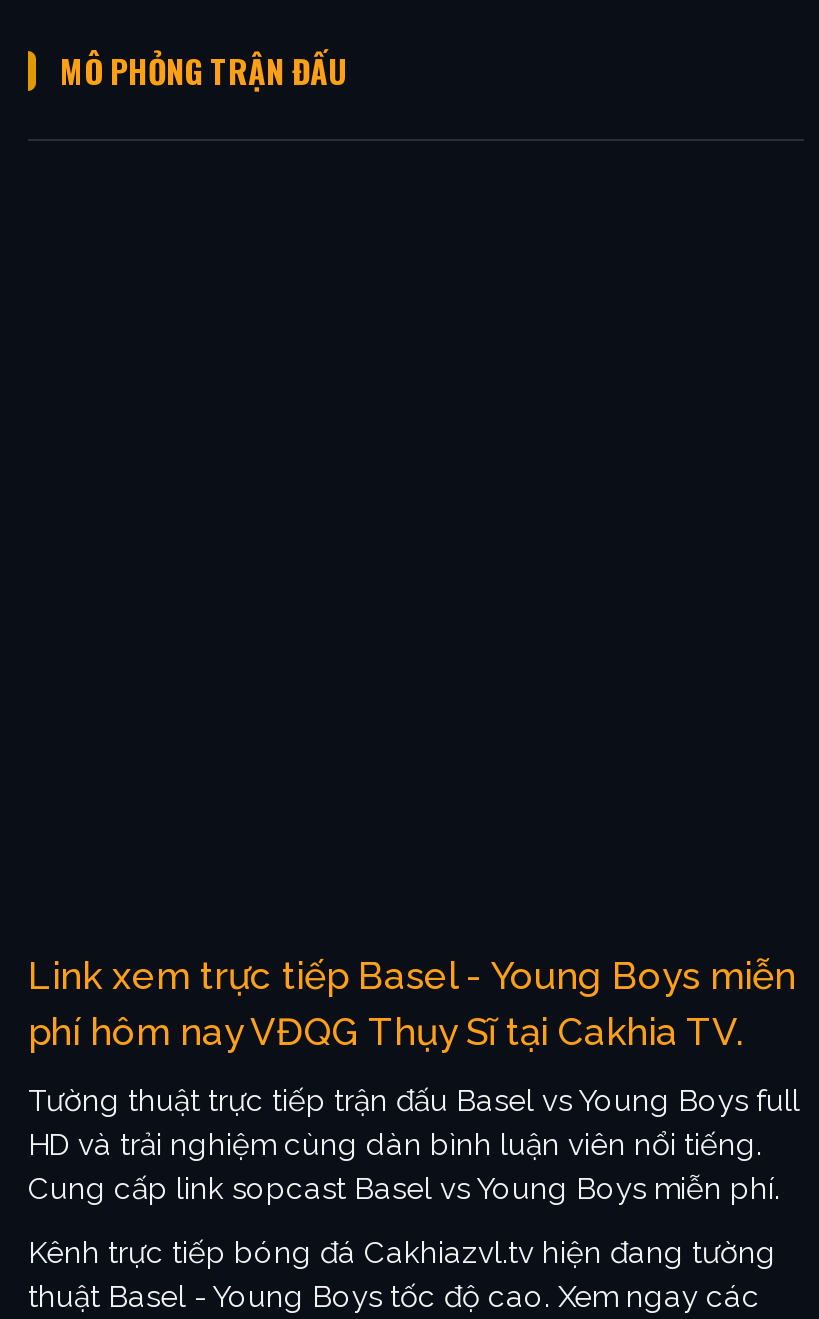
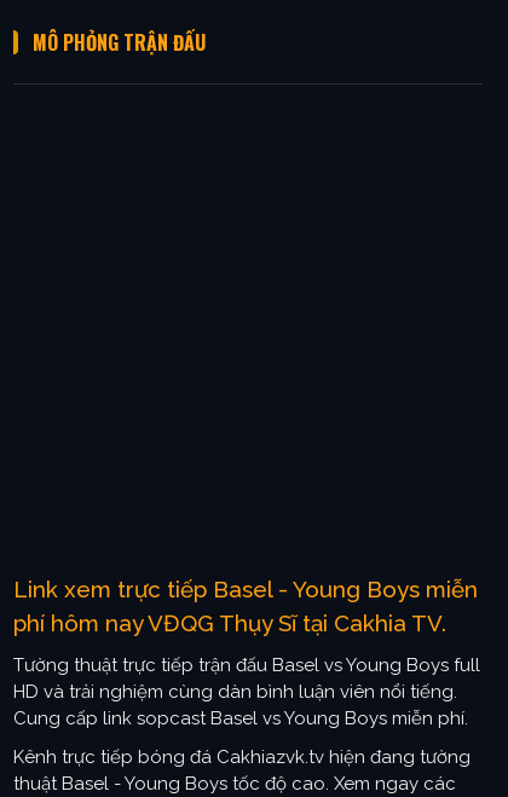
[28,1235,776,1271] Kênh trực tiếp bóng đá Cakhiazvl.tv hiện đang tường -> [13,746,471,768] Kênh trực tiếp bóng đá Cakhiazvk.tv hiện đang tường

